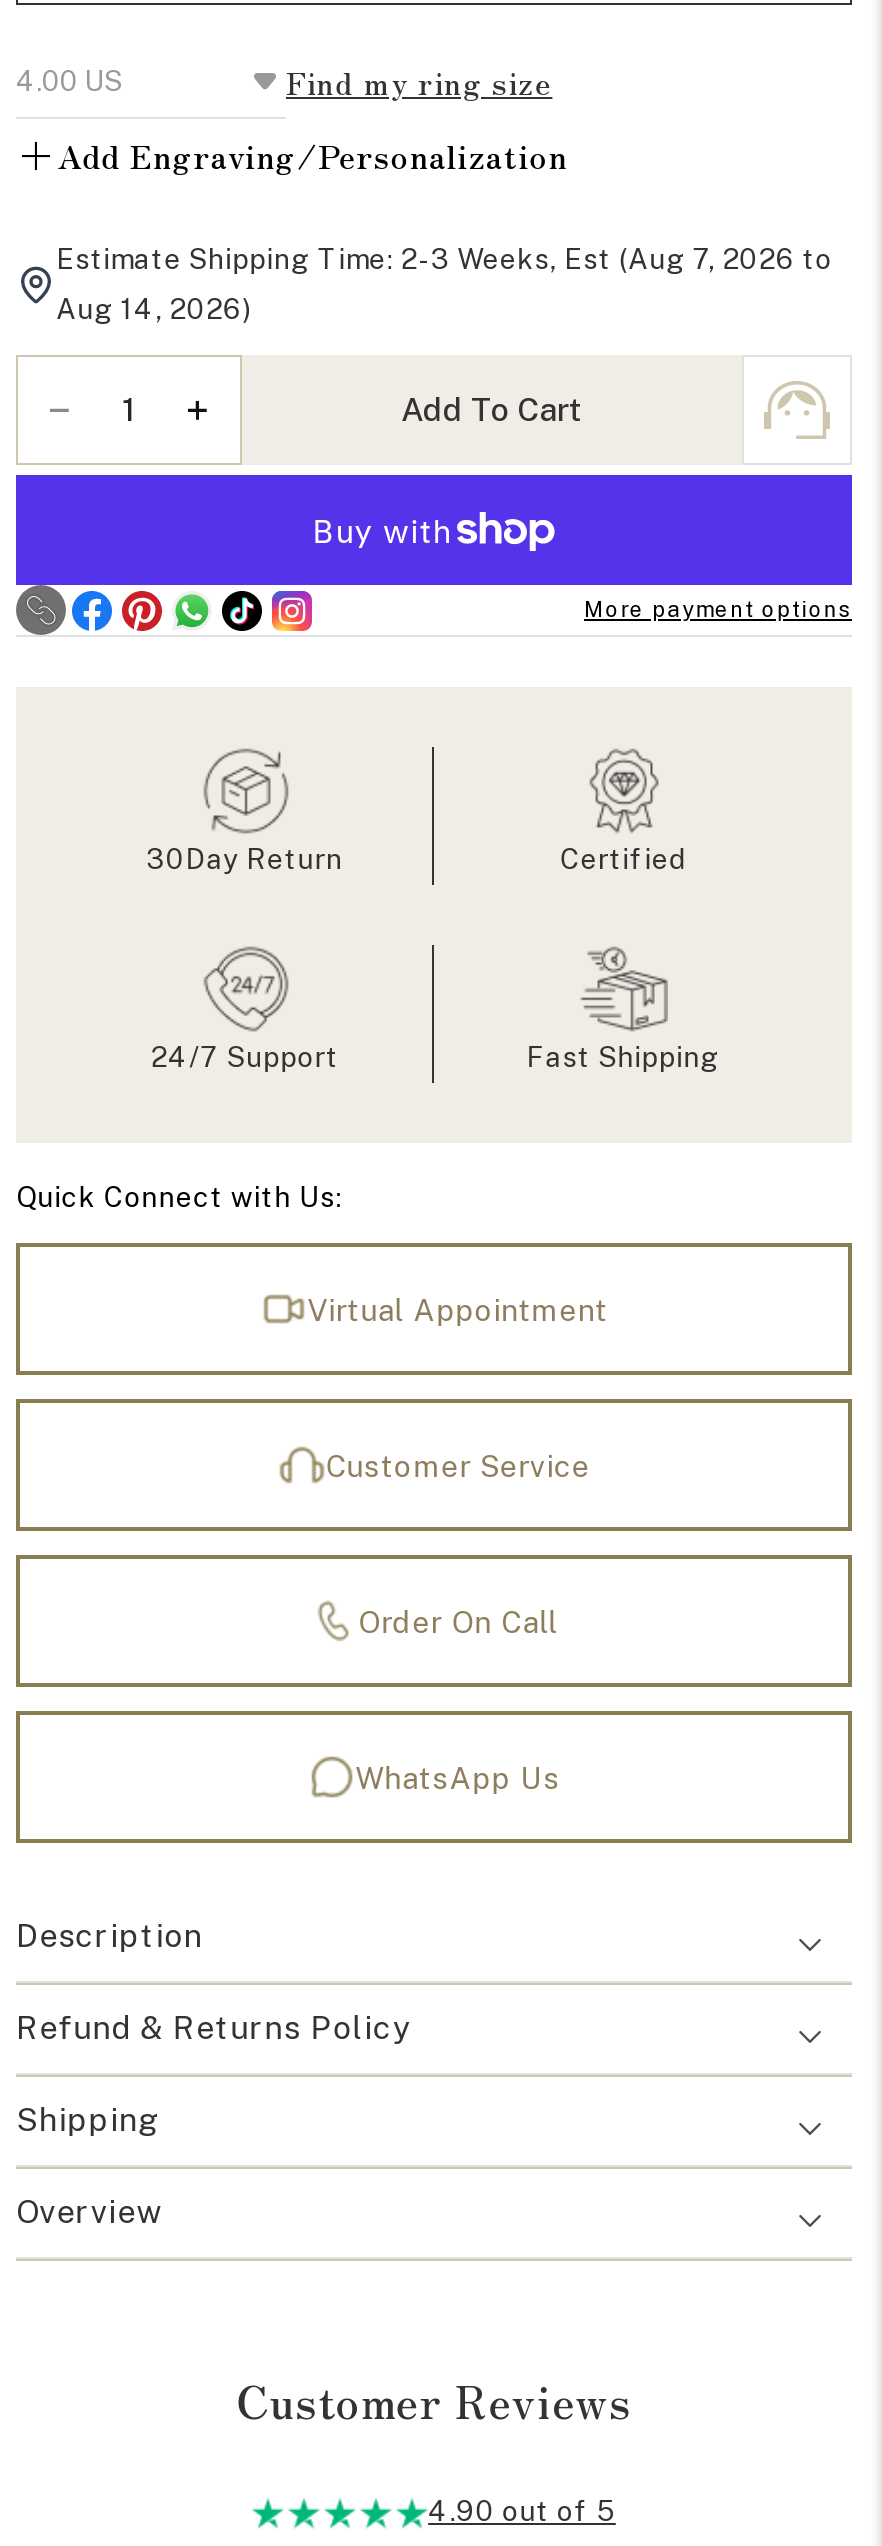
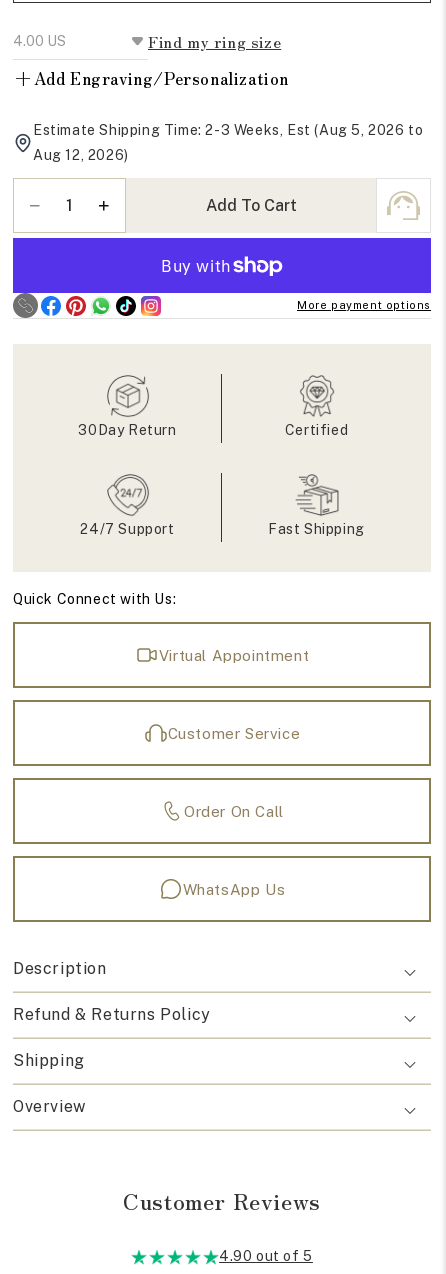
[56,243,833,275] Estimate Shipping Time: 2-3 Weeks, Est (Aug 7, 2026 to -> [33,122,423,138] Estimate Shipping Time: 2-3 Weeks, Est (Aug 5, 2026 to
[56,293,252,325] Aug 14, 2026) -> [33,147,129,163] Aug 12, 2026)

